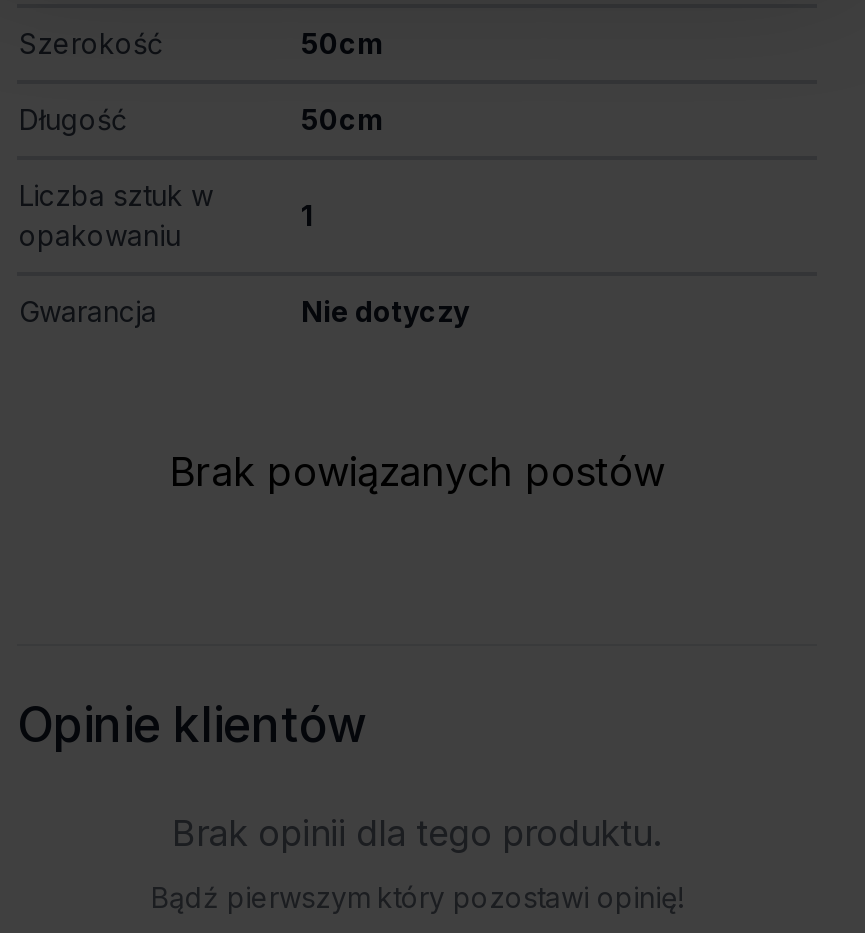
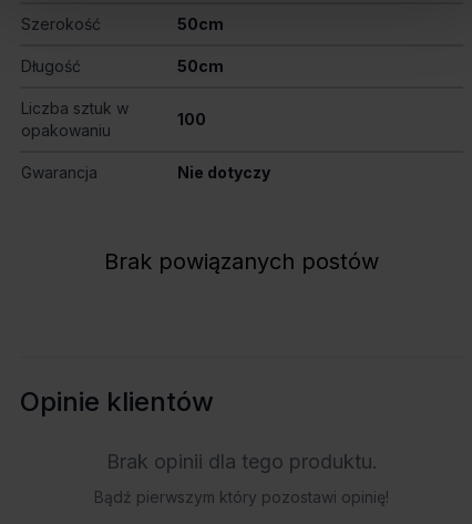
[301,198,313,232] 1 -> [177,109,206,128] 100

